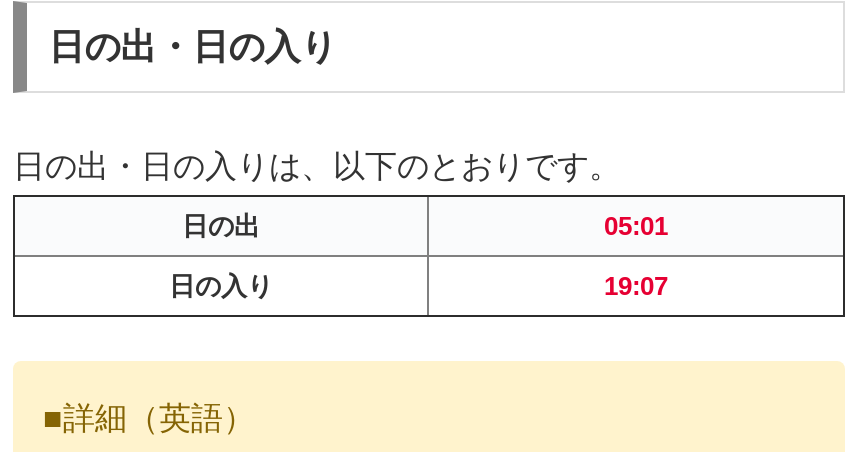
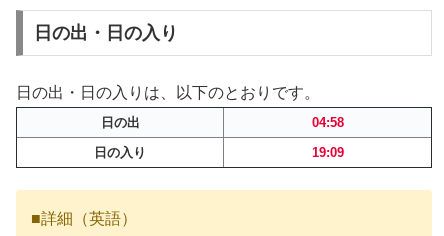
[604,210,668,240] 05:01 -> [311,115,343,130] 04:58
[604,270,668,300] 19:07 -> [311,145,343,160] 19:09

